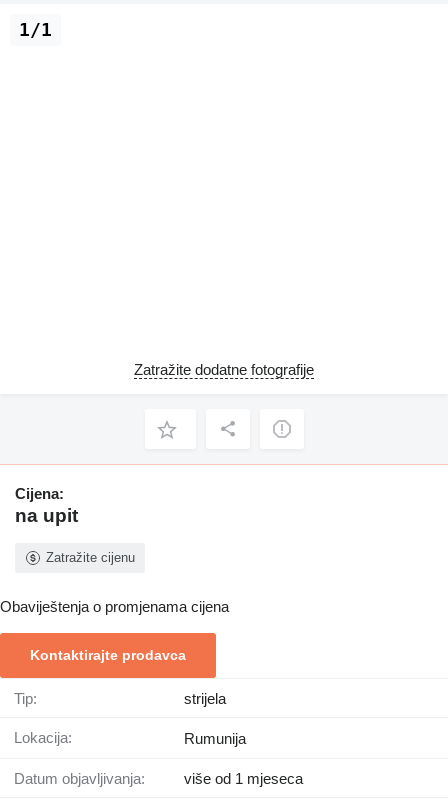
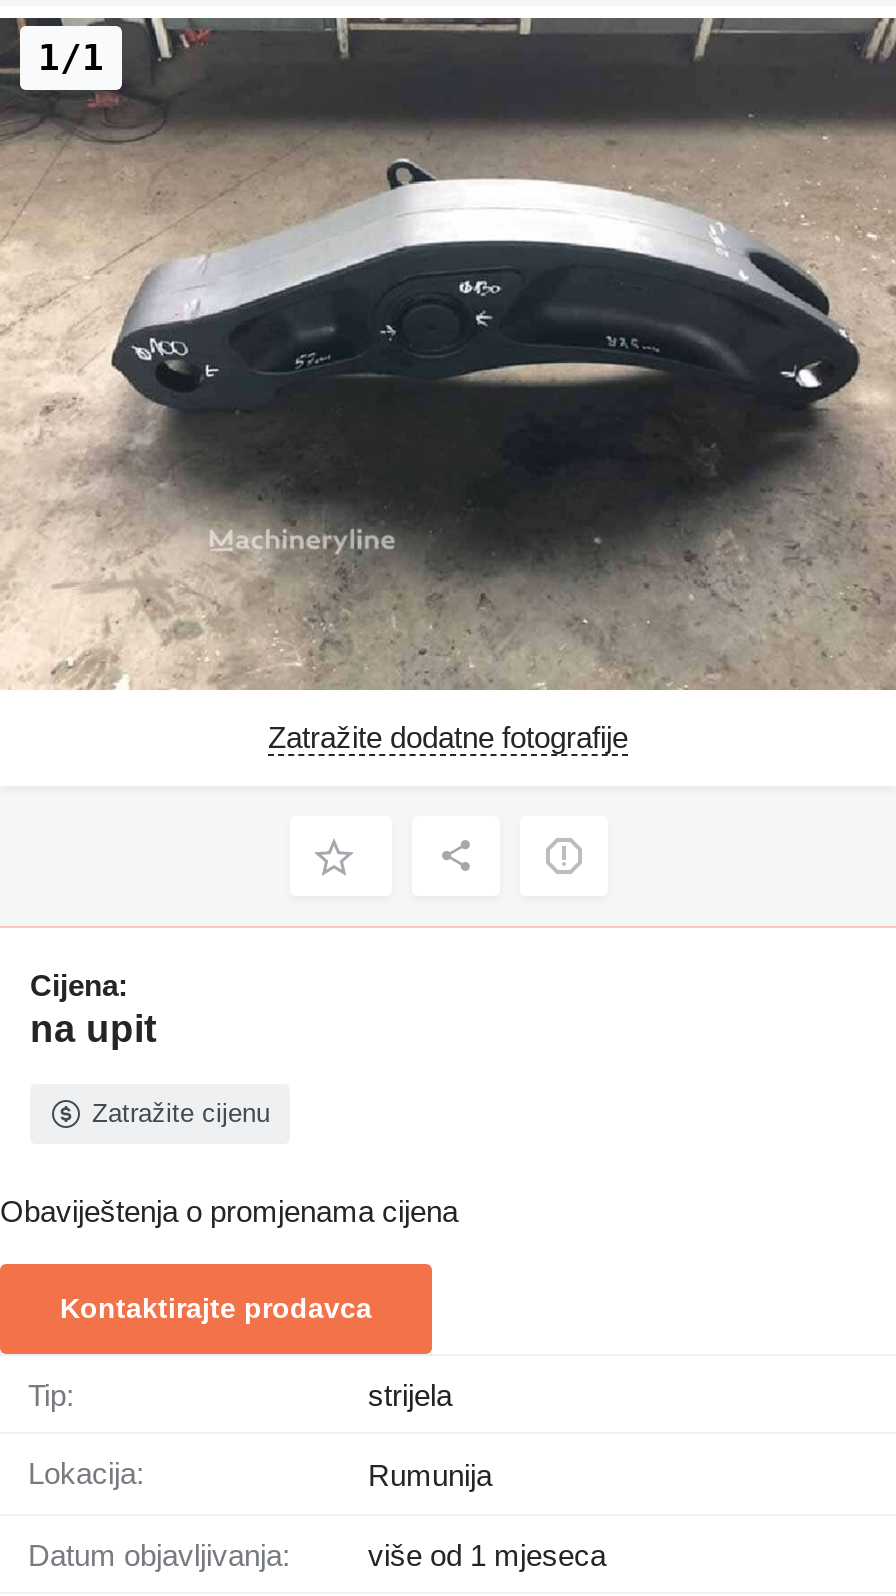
none -> [6,16,890,692] [image]

